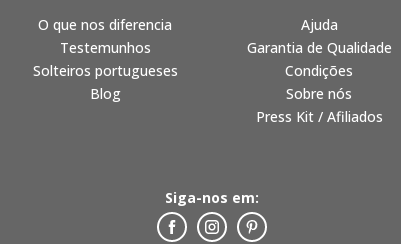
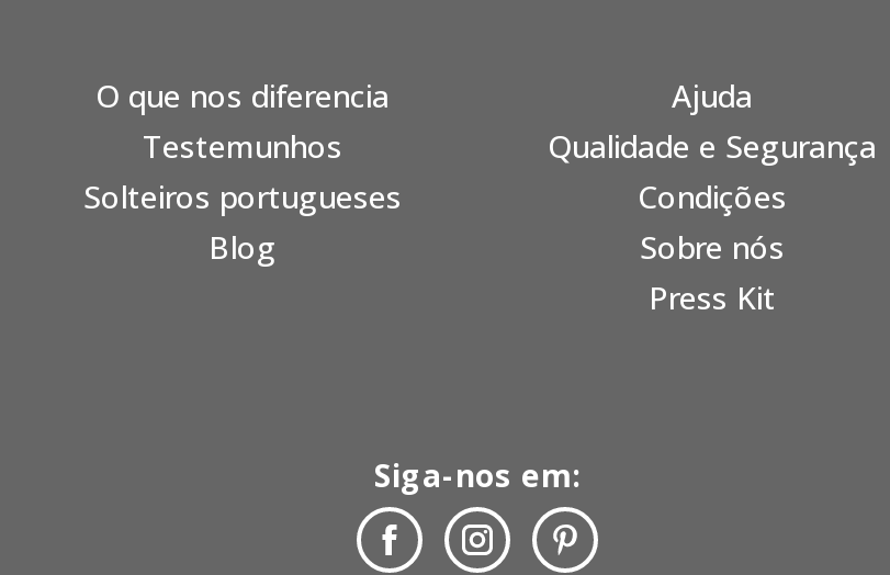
[246,38,391,57] Garantia de Qualidade -> [548,125,877,166] Qualidade e Segurança
[255,107,382,126] Press Kit / Afiliados -> [649,276,776,318] Press Kit

